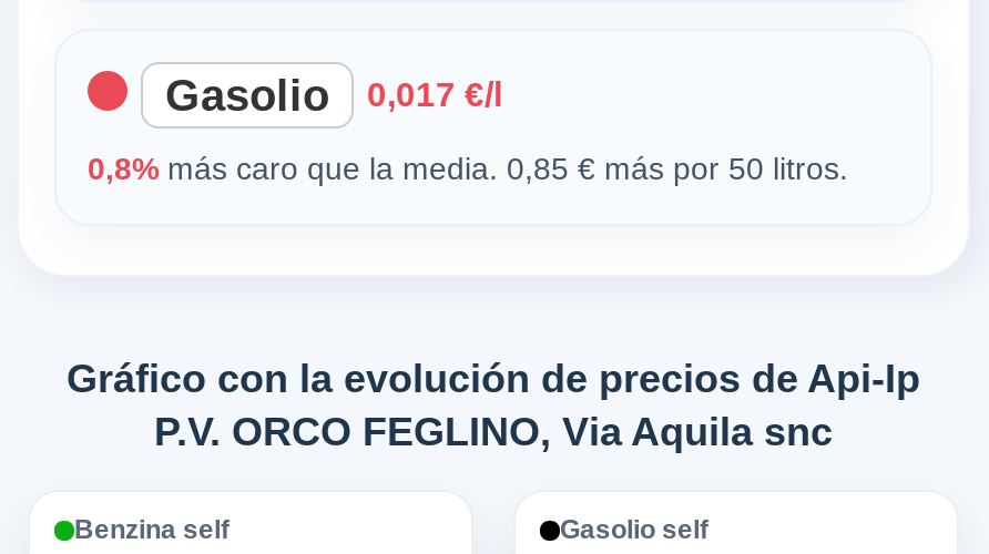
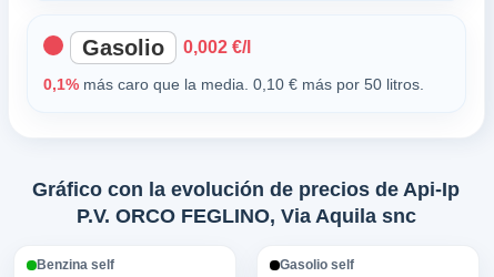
[165,71,502,120] Gasolio 0,017 €/l -> [82,35,251,60] Gasolio 0,002 €/l
[88,151,848,186] 0,8% más caro que la media. 0,85 € más por 50 litros. -> [43,75,424,93] 0,1% más caro que la media. 0,10 € más por 50 litros.

